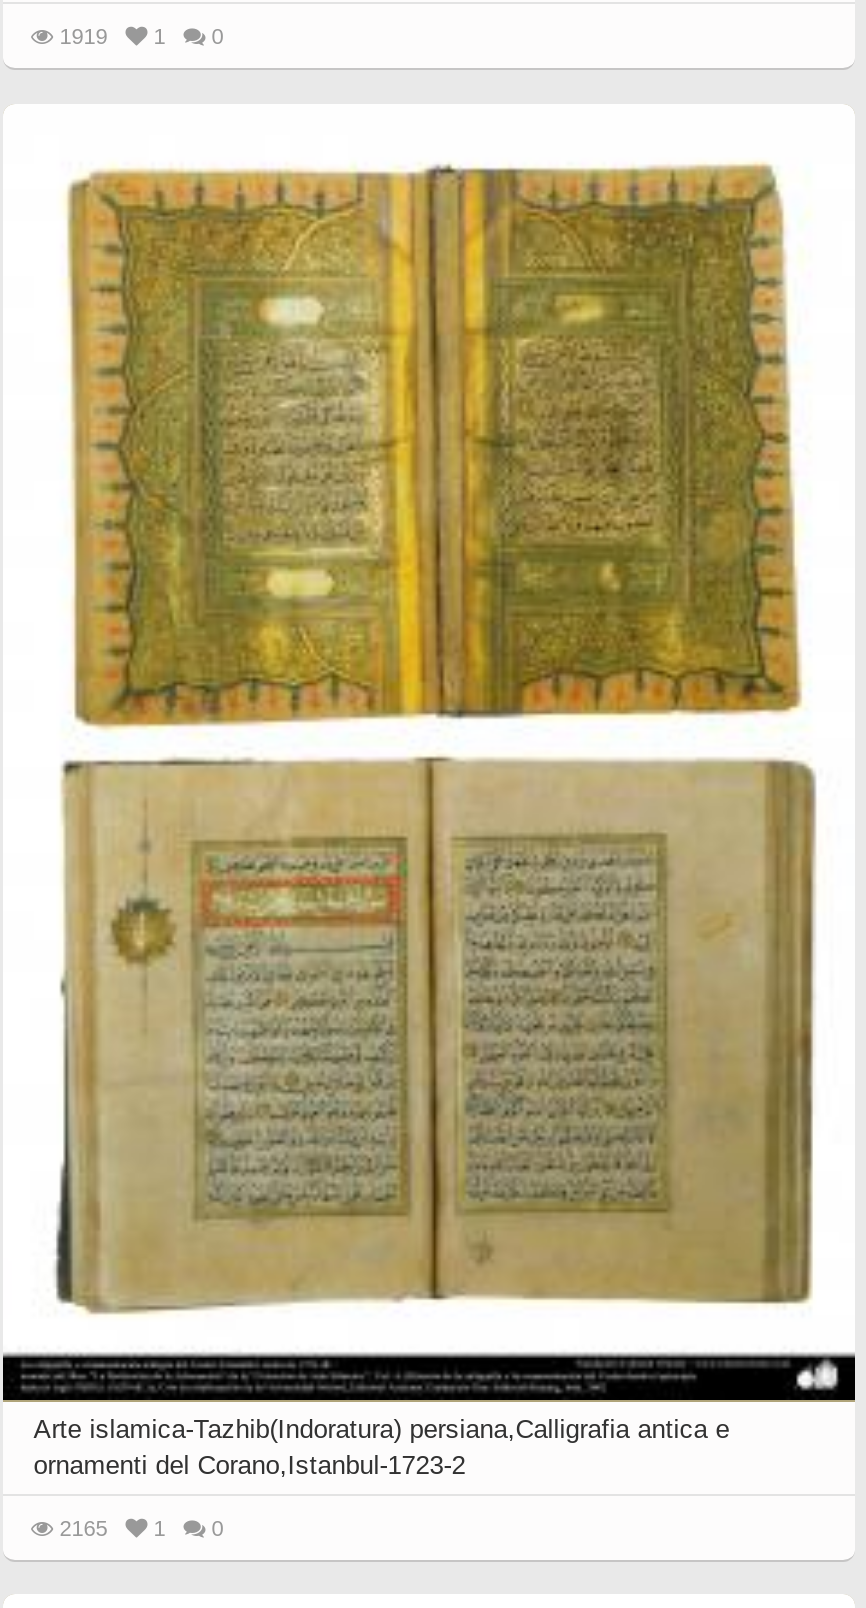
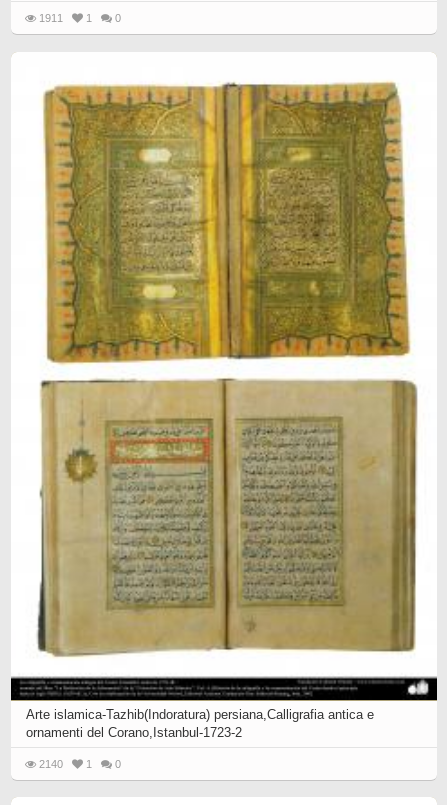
[53,23,223,47] 1919 1 0 -> [36,11,121,23] 1911 1 0
[53,1516,223,1540] 2165 1 0 -> [36,758,121,770] 2140 1 0

